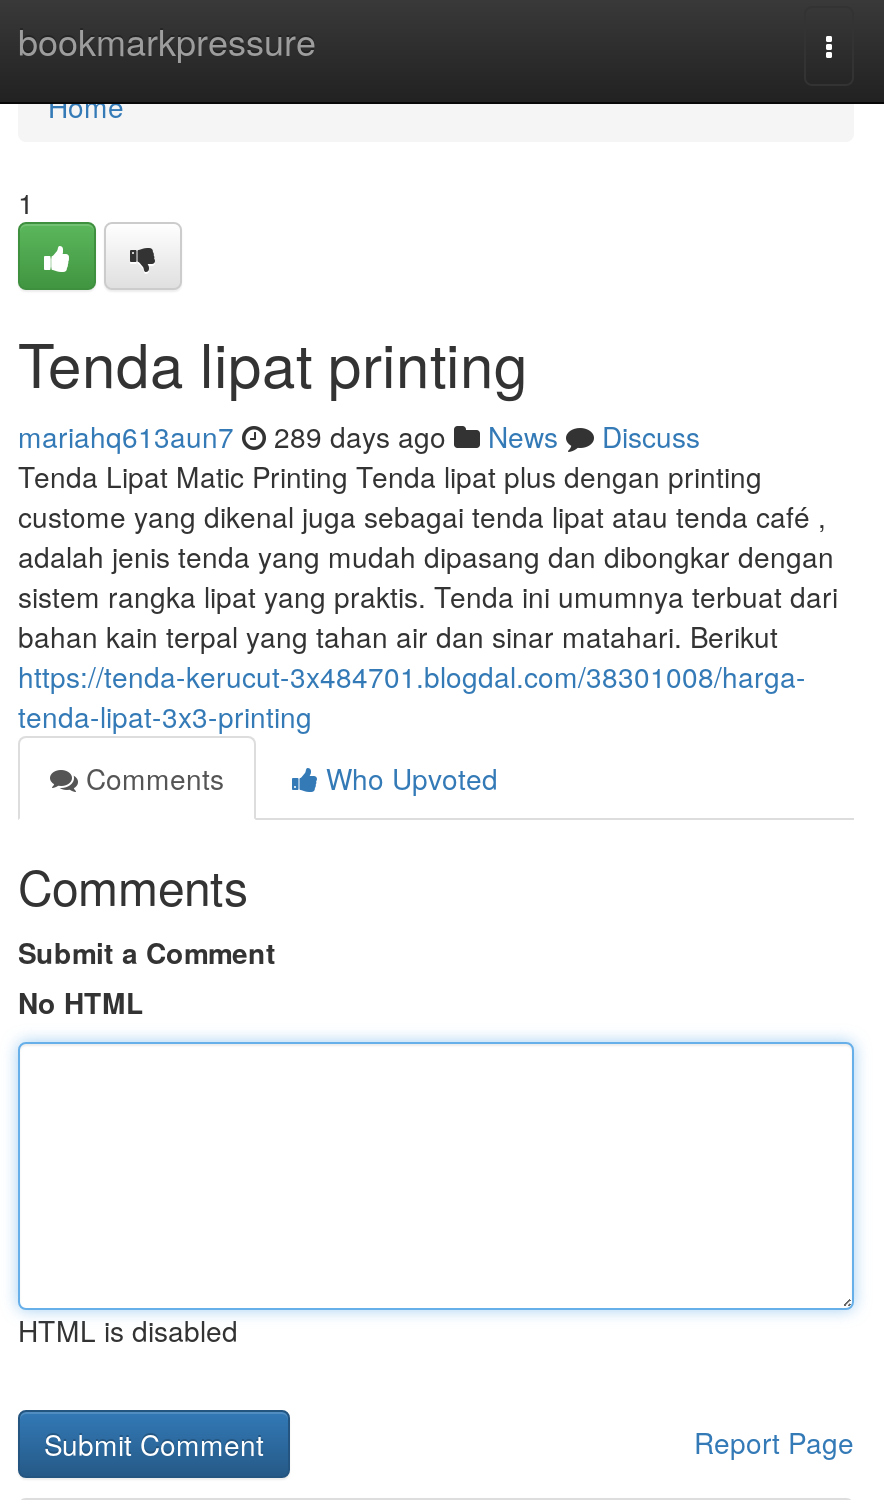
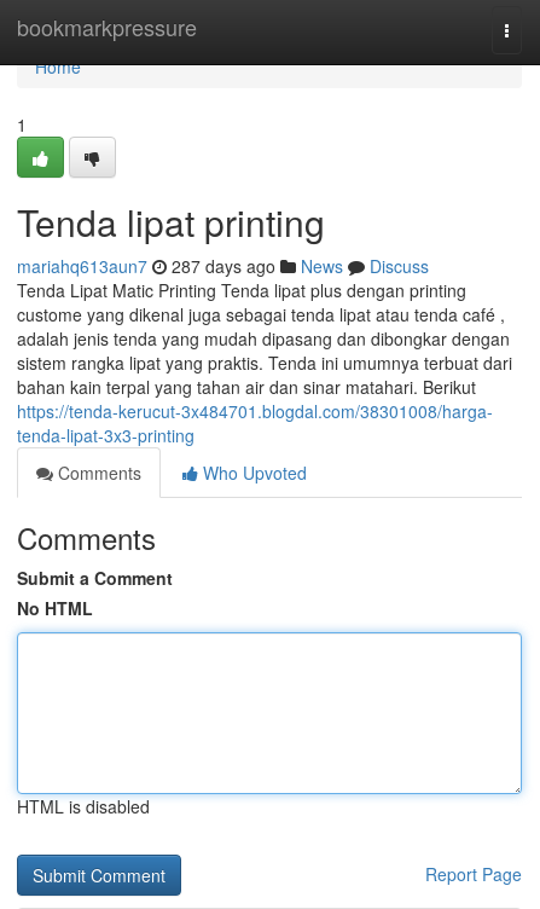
[18,416,700,456] mariahq613aun7 289 days ago News Discuss -> [17,254,429,278] mariahq613aun7 287 days ago News Discuss

